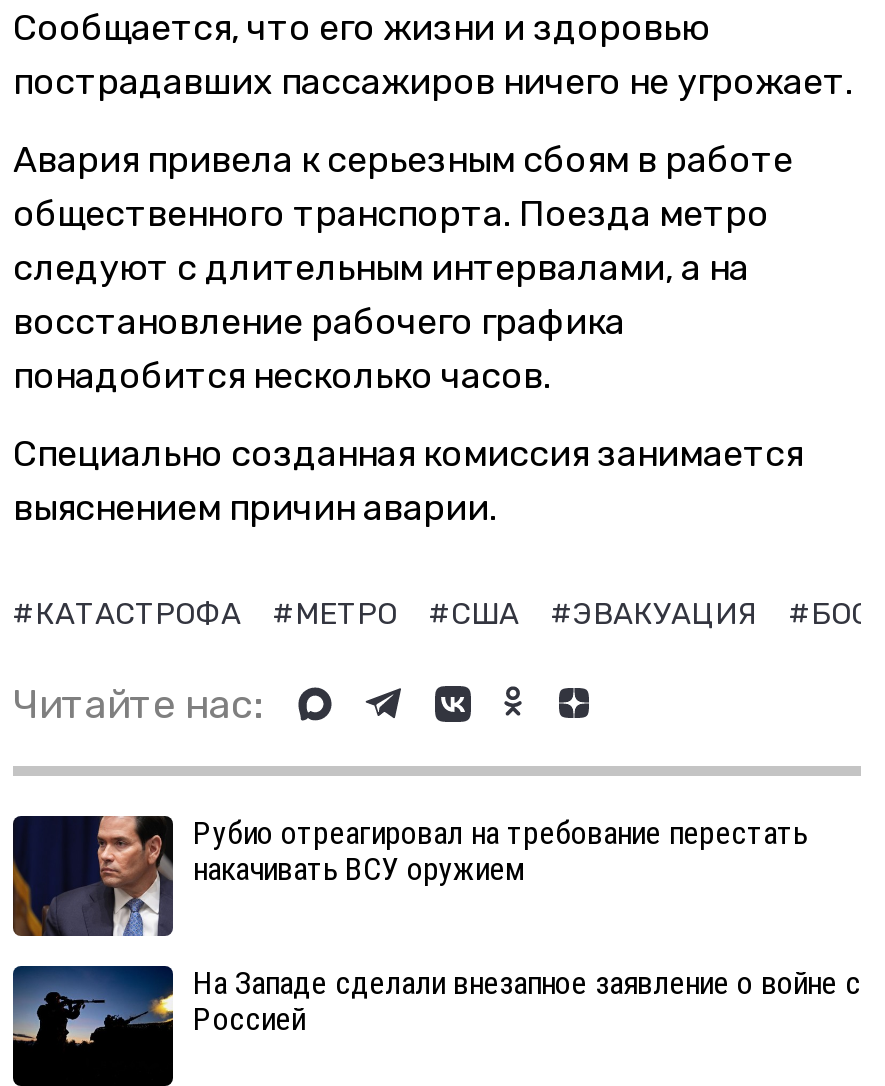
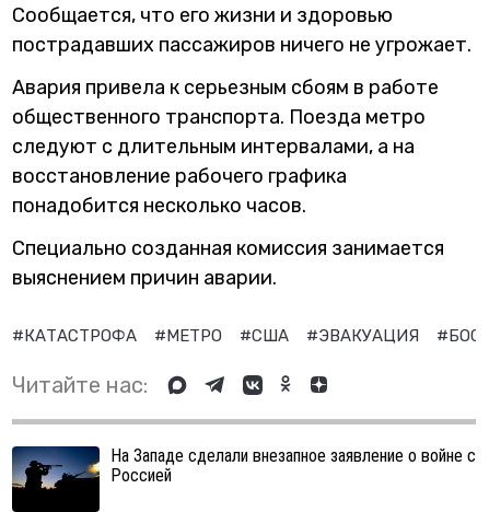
[11,813,807,938] [image] | Рубио отреагировал на требование перестать | накачивать ВСУ оружием -> none

